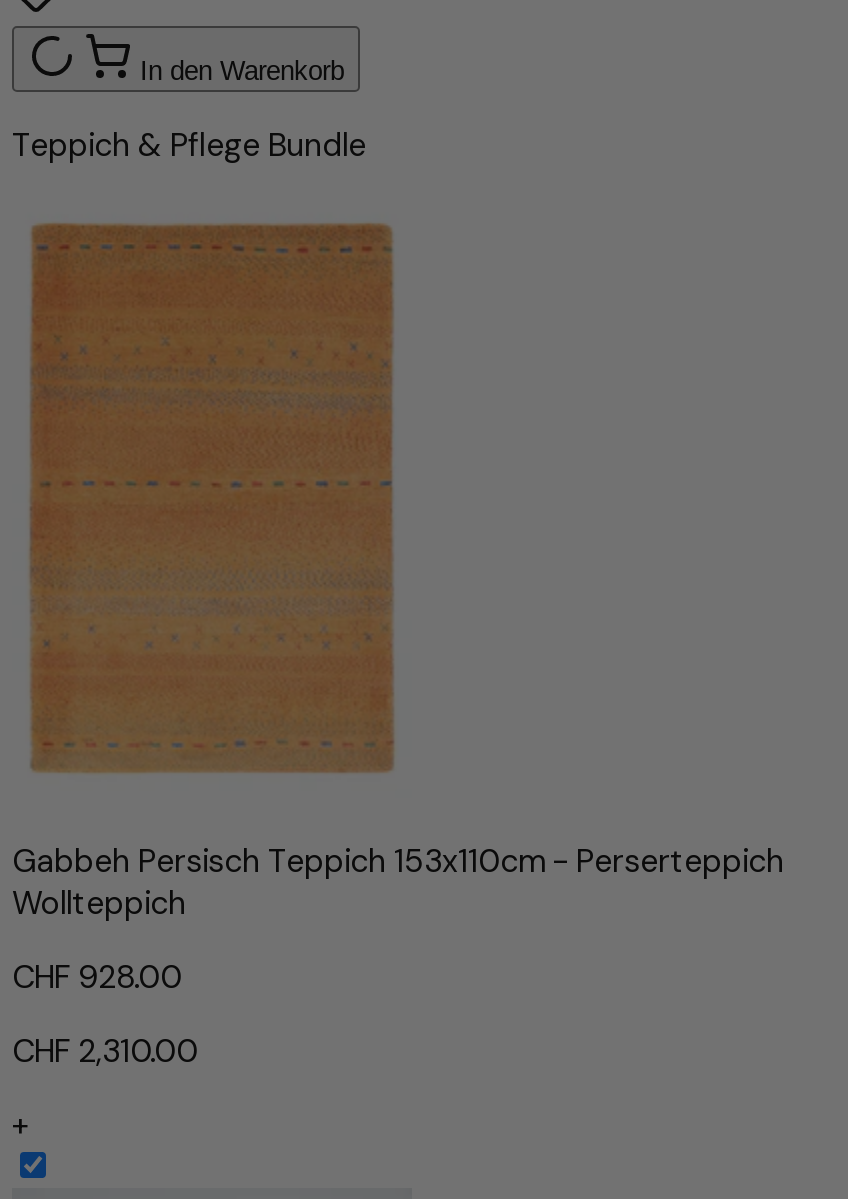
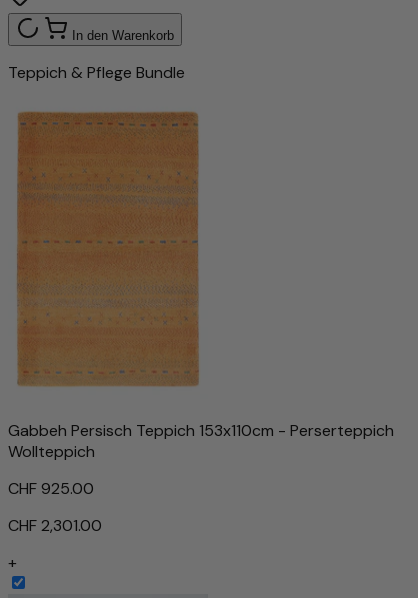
[12,956,182,998] CHF 928.00 -> [8,478,94,499] CHF 925.00
[12,1030,198,1072] CHF 2,310.00 -> [8,515,102,536] CHF 2,301.00

